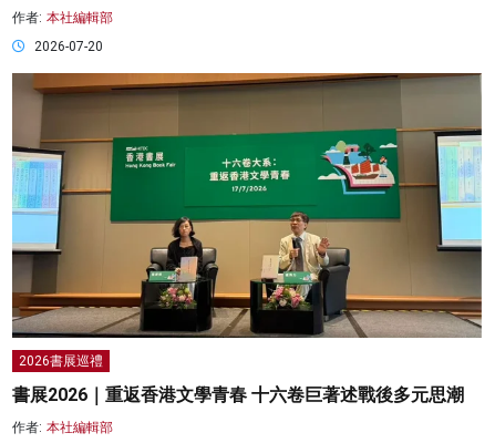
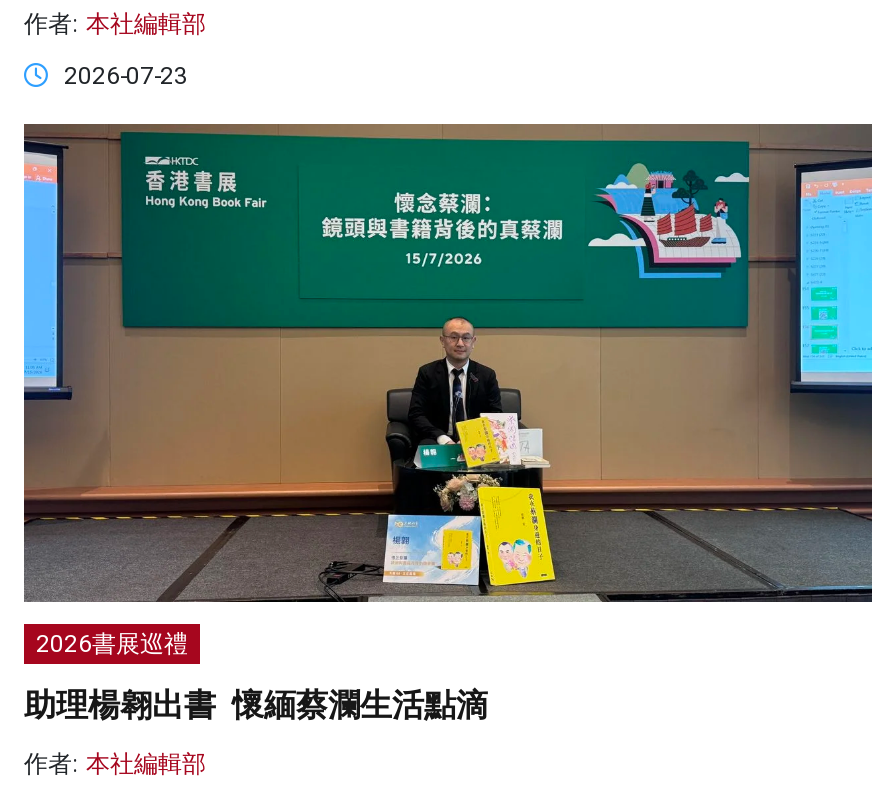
[34,39,103,55] 2026-07-20 -> [64,63,188,91] 2026-07-23
[11,73,483,338] [image] -> [22,124,874,604] [image]
[12,384,464,405] 書展2026｜重返香港文學青春 十六卷巨著述戰後多元思潮 -> [24,686,488,724] 助理楊翱出書 懷緬蔡瀾生活點滴

